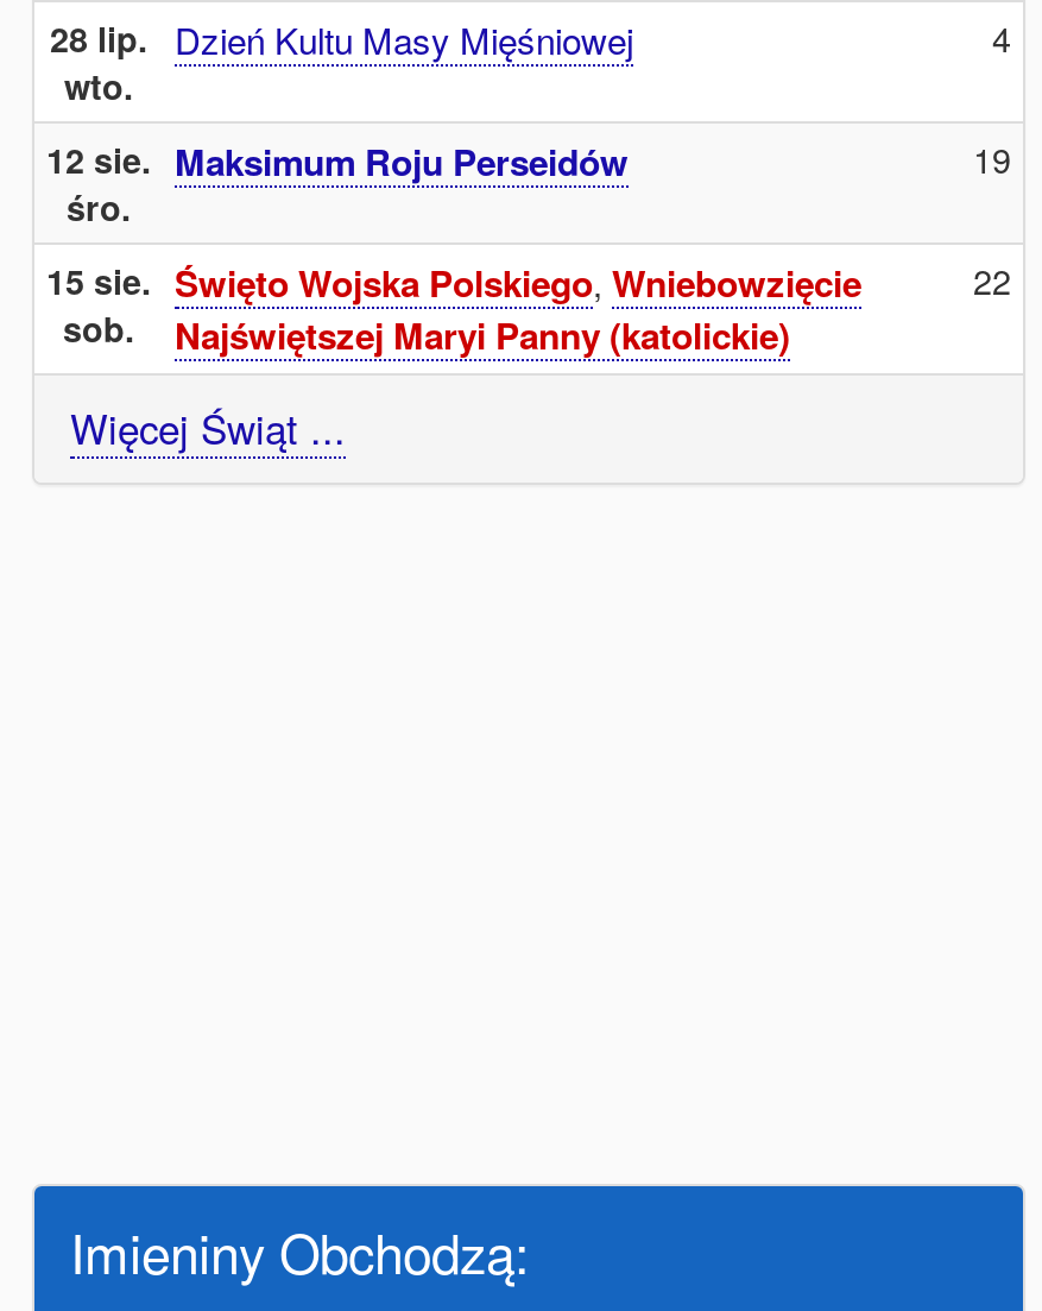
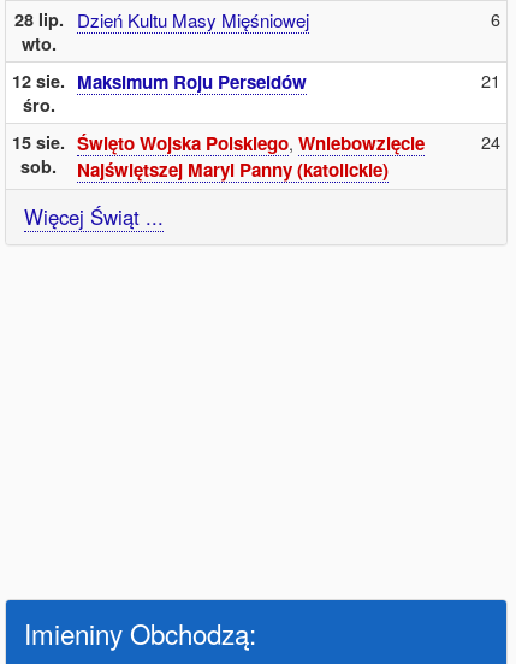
[992,12,1011,62] 4 -> [491,6,500,31] 6
[973,133,1011,183] 19 -> [481,67,500,93] 21
[973,254,1011,304] 22 -> [481,129,500,154] 24

